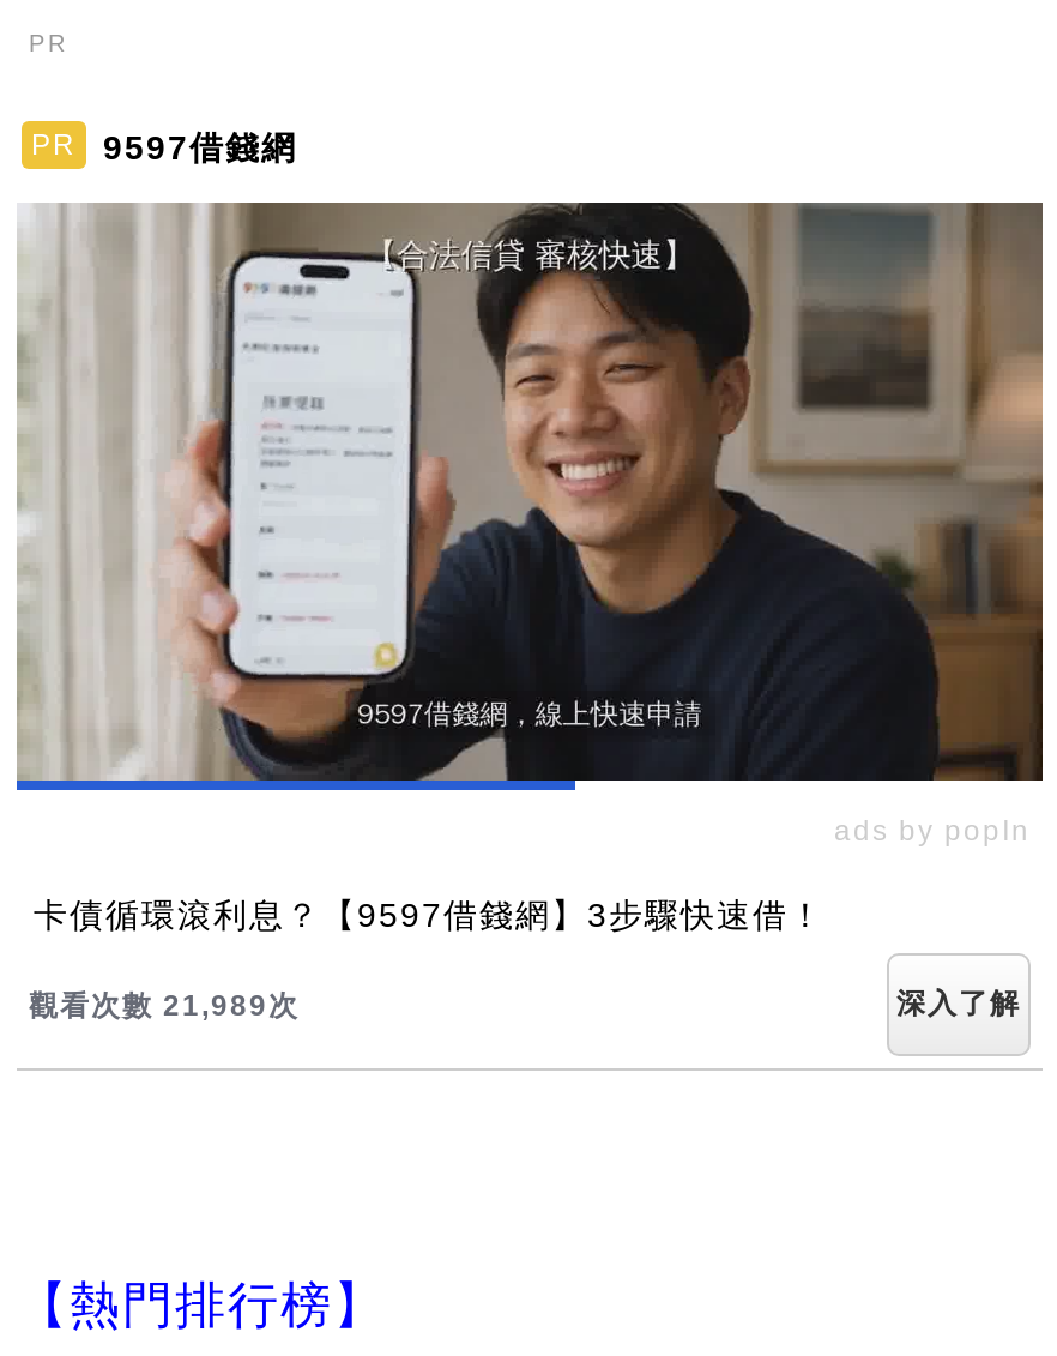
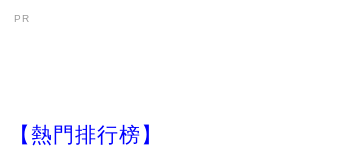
[31,128,297,166] PR | 9597借錢網 -> none
[14,200,1045,1023] [image] | ads by popIn | 卡債循環滾利息？【9597借錢網】3步驟快速借！ | 觀看次數 21,989次 | 深入了解 -> none

